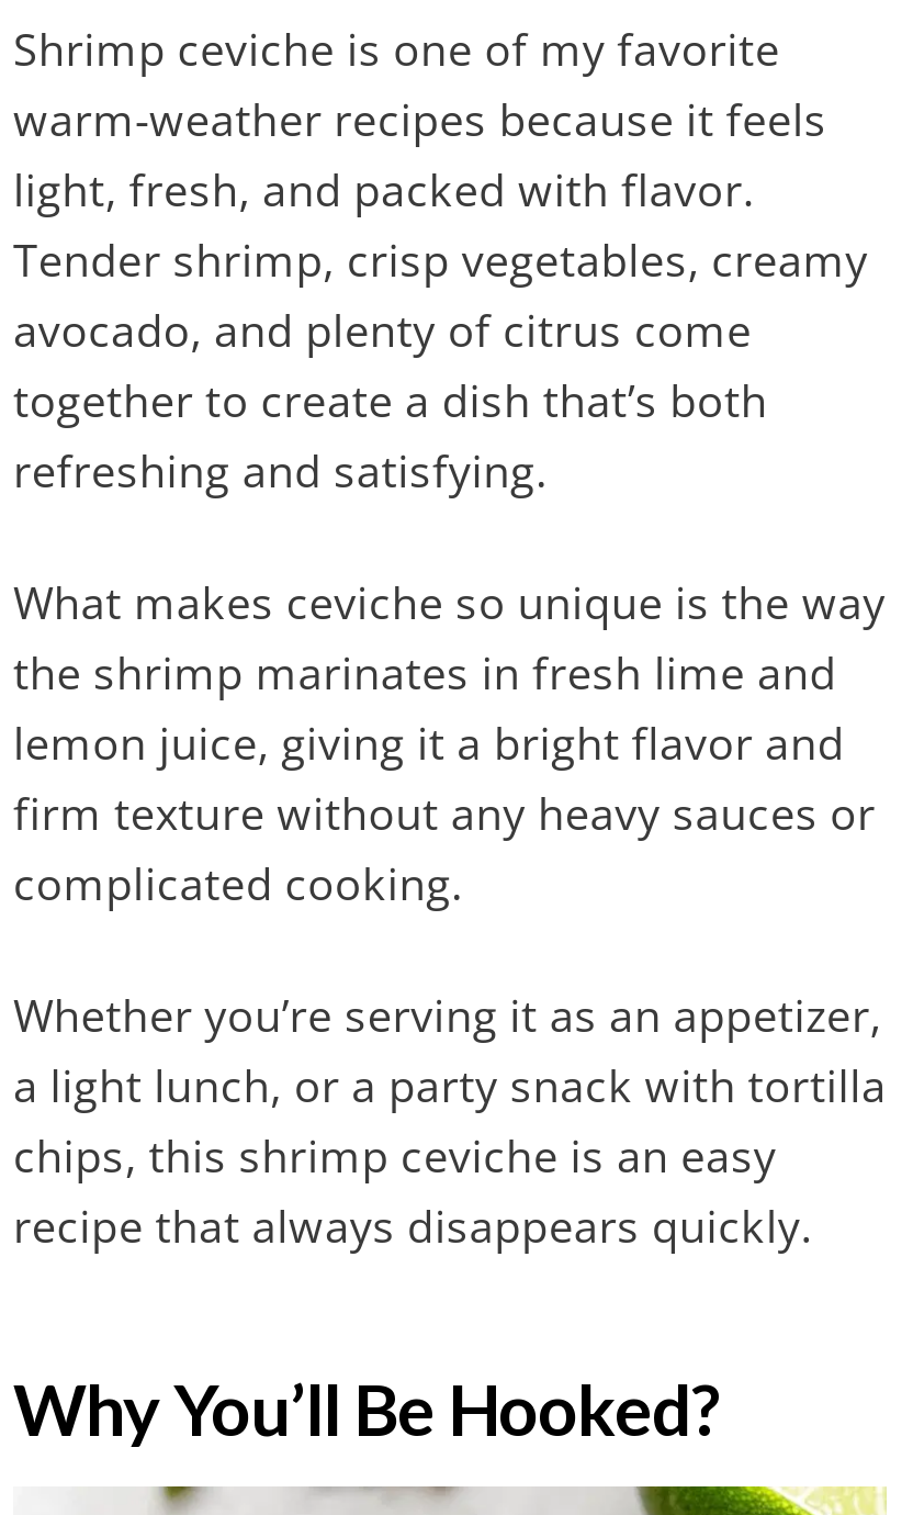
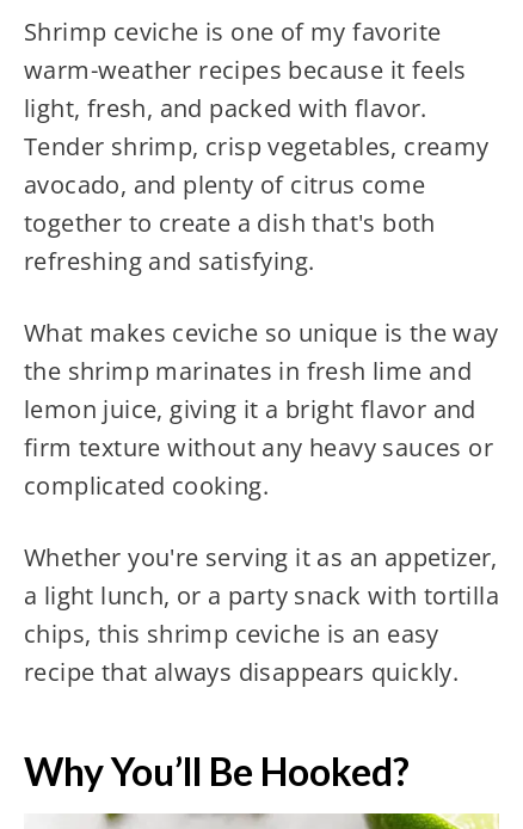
[13,372,768,431] together to create a dish that’s both -> [24,207,436,239] together to create a dish that's both
[13,987,882,1046] Whether you’re serving it as an appetizer, -> [24,542,498,574] Whether you're serving it as an appetizer,

